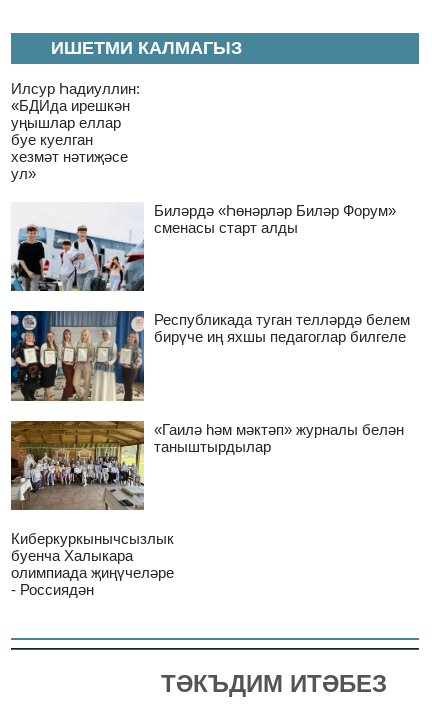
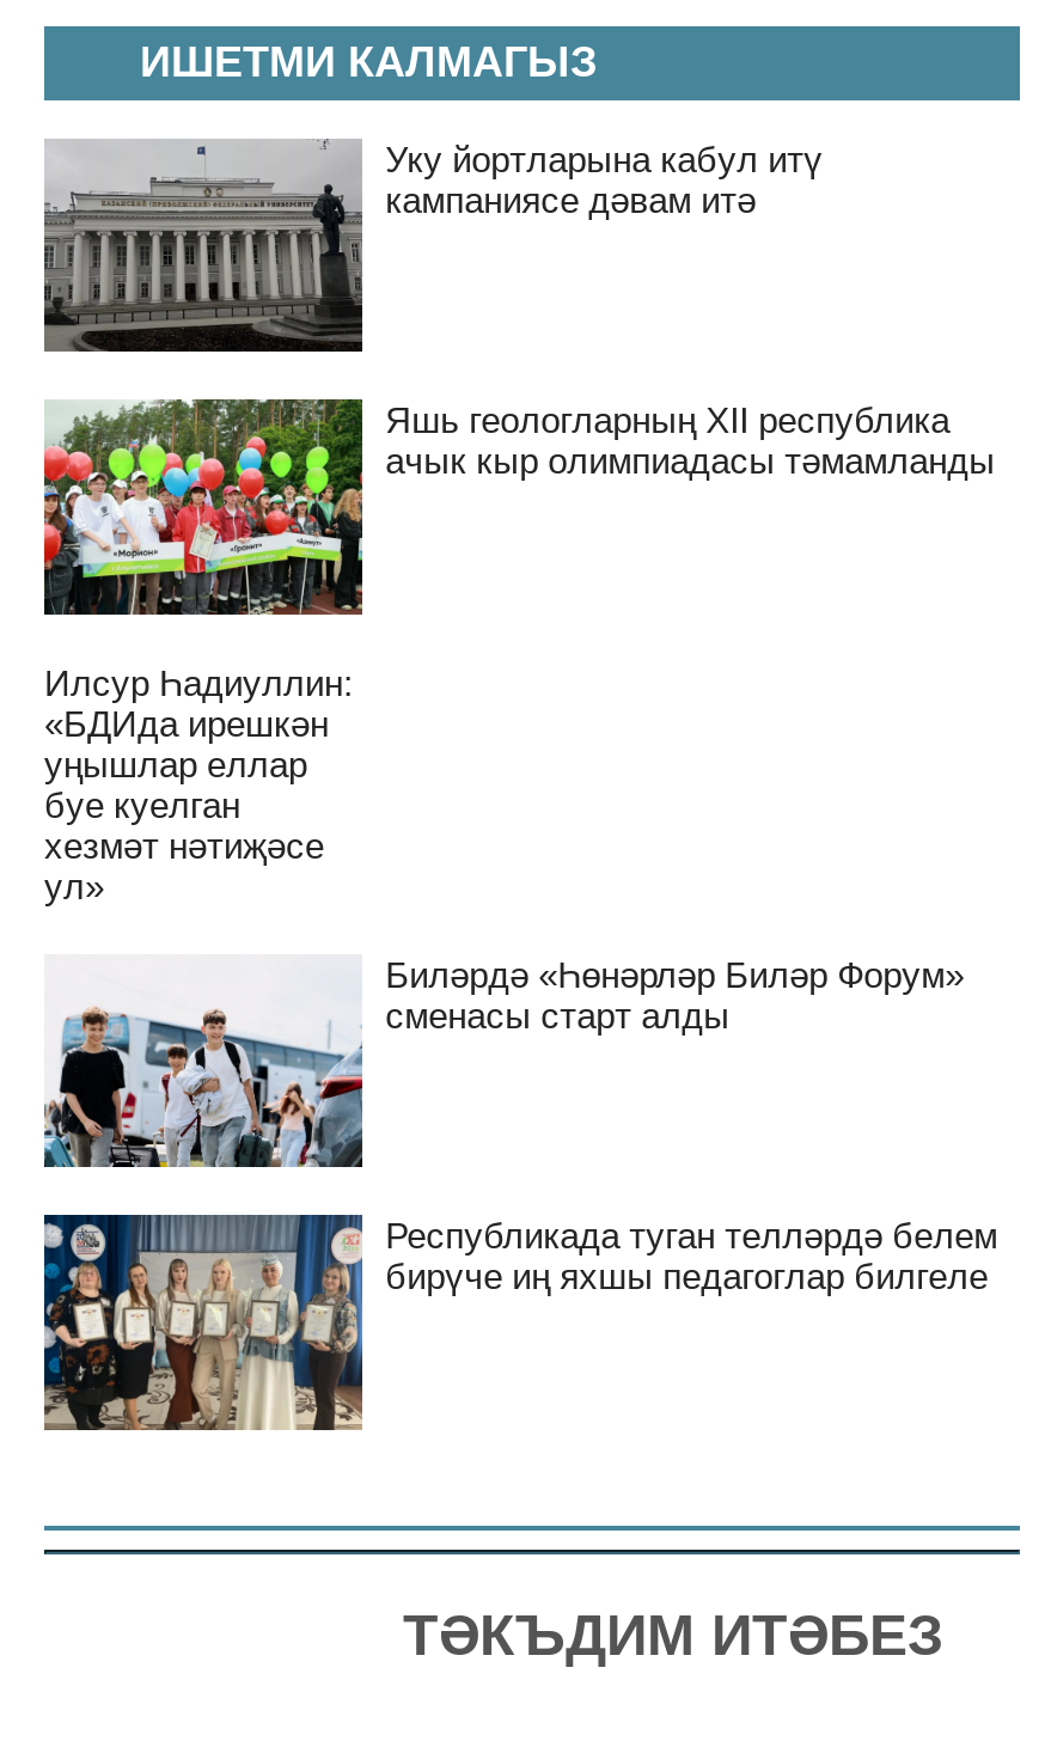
none -> [42,138,823,354] [image] | Уку йортларына кабул итү | кампаниясе дәвам итә
none -> [42,397,995,624] [image] | Яшь геологларның XII республика | ачык кыр олимпиадасы тәмамланды
moved [9,79,410,345] -> [39,662,998,1297]: [image] | Илсур Һадиуллин: | «БДИда ирешкән | ... | Республикада туган телләрдә белем | бирүче иң яхшы педагоглар билгеле
moved [9,310,146,404] -> [39,1212,367,1437]: [image]
[10,420,404,511] [image] | «Гаилә һәм мәктәп» журналы белән | таныштырдылар -> none
[11,530,174,598] Киберкуркынычсызлык | буенча Халыкара | олимпиада җиңүчеләре | - Россиядән -> none

